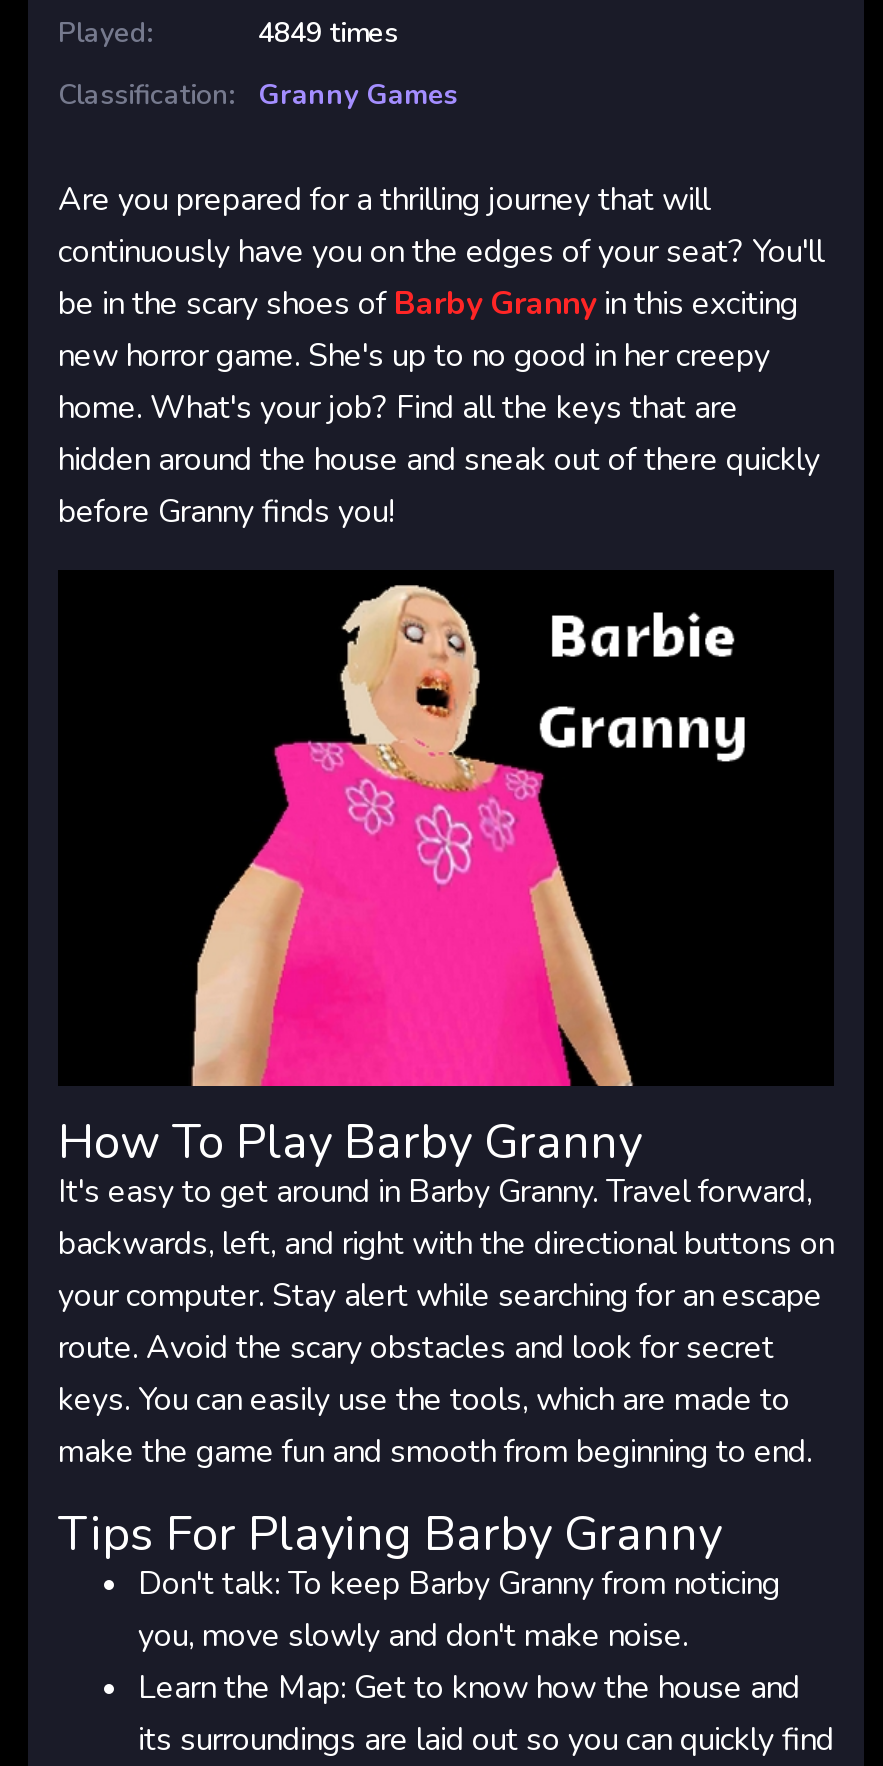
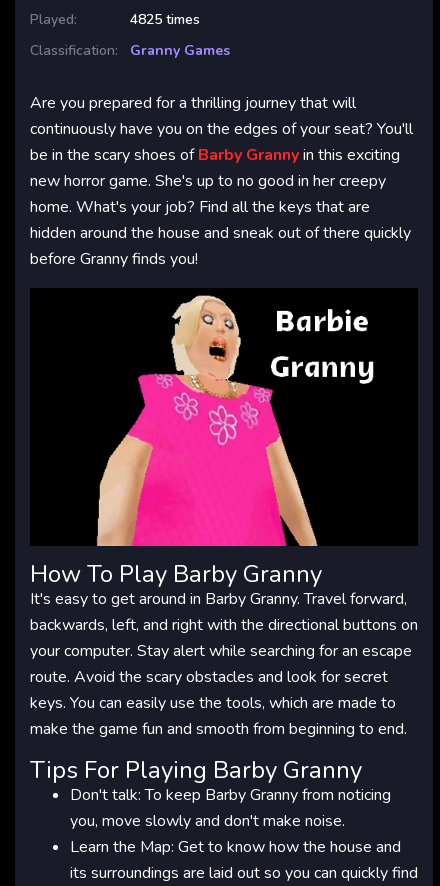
[258,14,398,52] 4849 times -> [130,10,200,29] 4825 times

